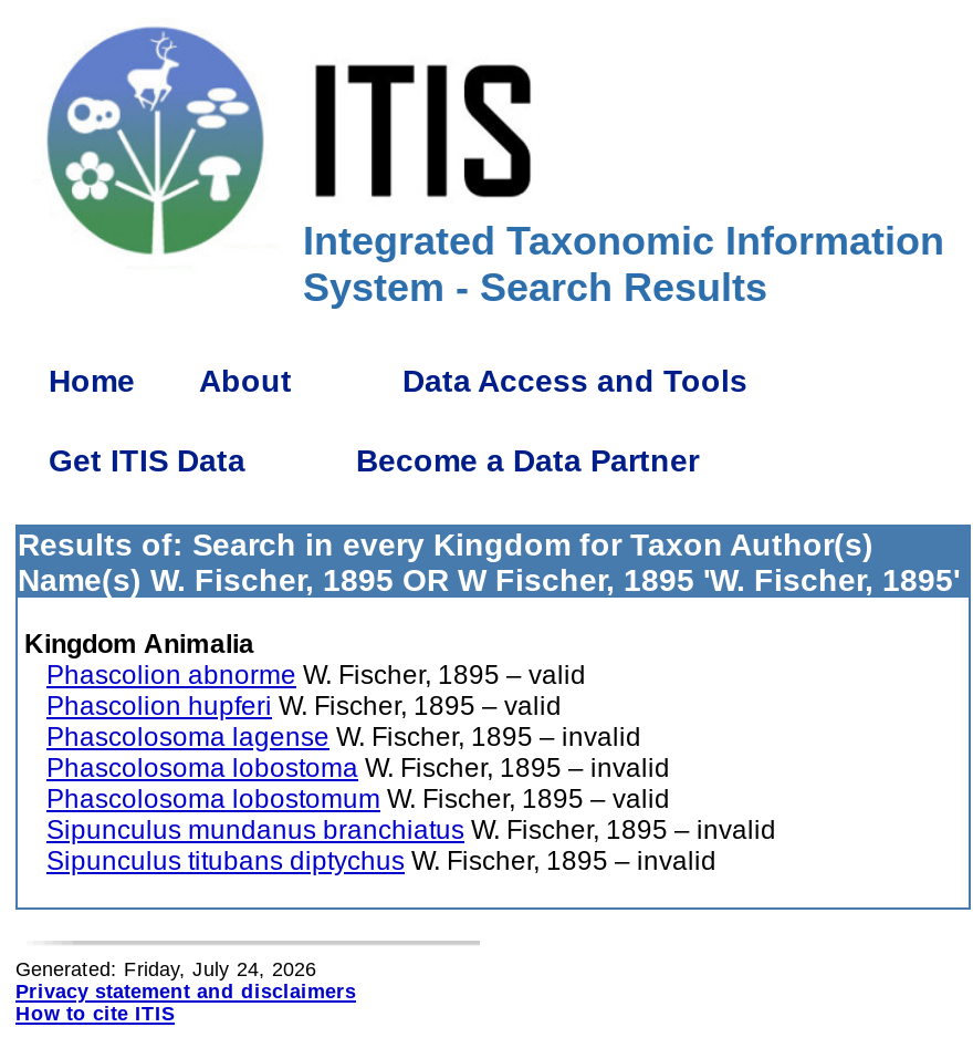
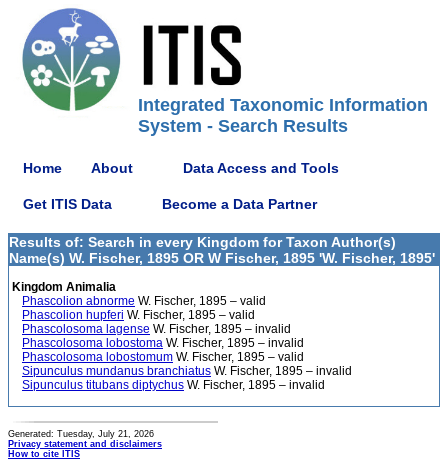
[15,958,316,980] Generated: Friday, July 24, 2026 -> [8,429,154,439] Generated: Tuesday, July 21, 2026

